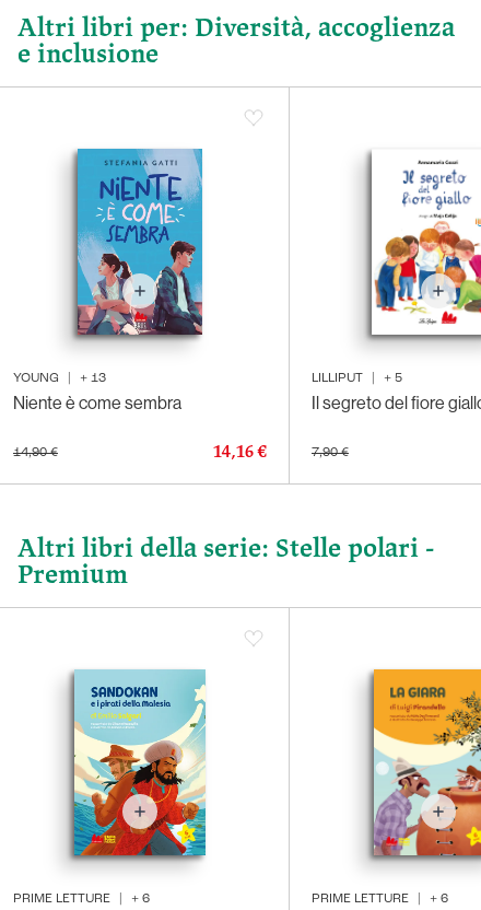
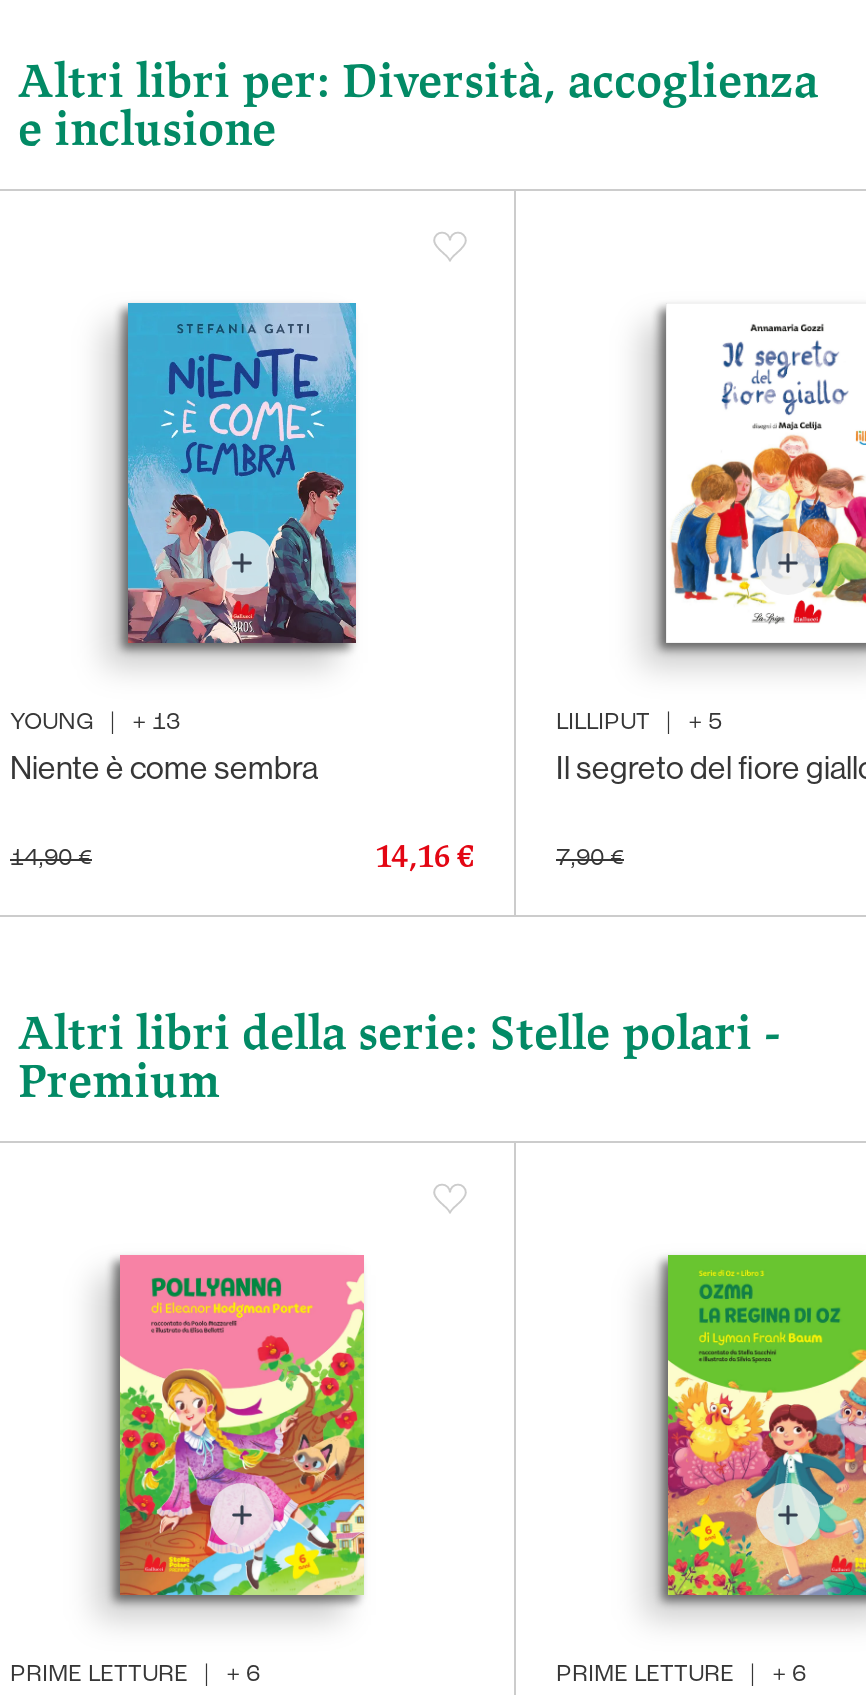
[73,668,207,856] [image] -> [118,1253,366,1597] [image]
[373,668,478,856] [image] -> [666,1253,860,1597] [image]

